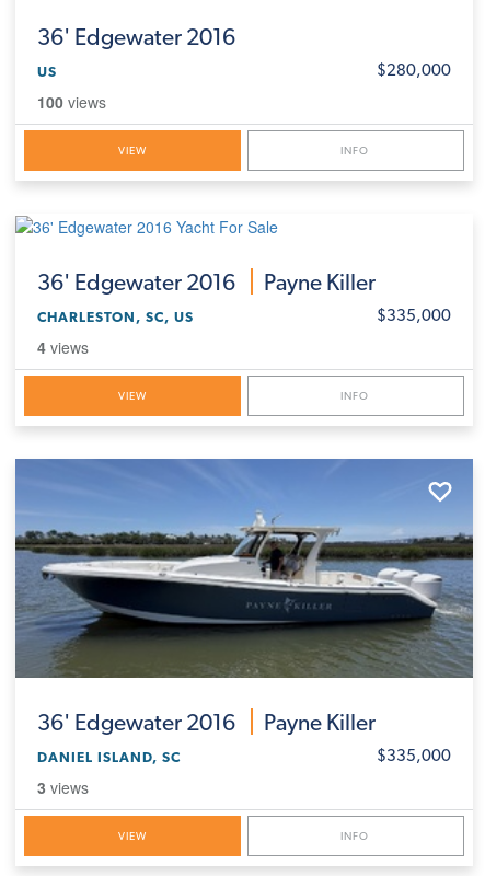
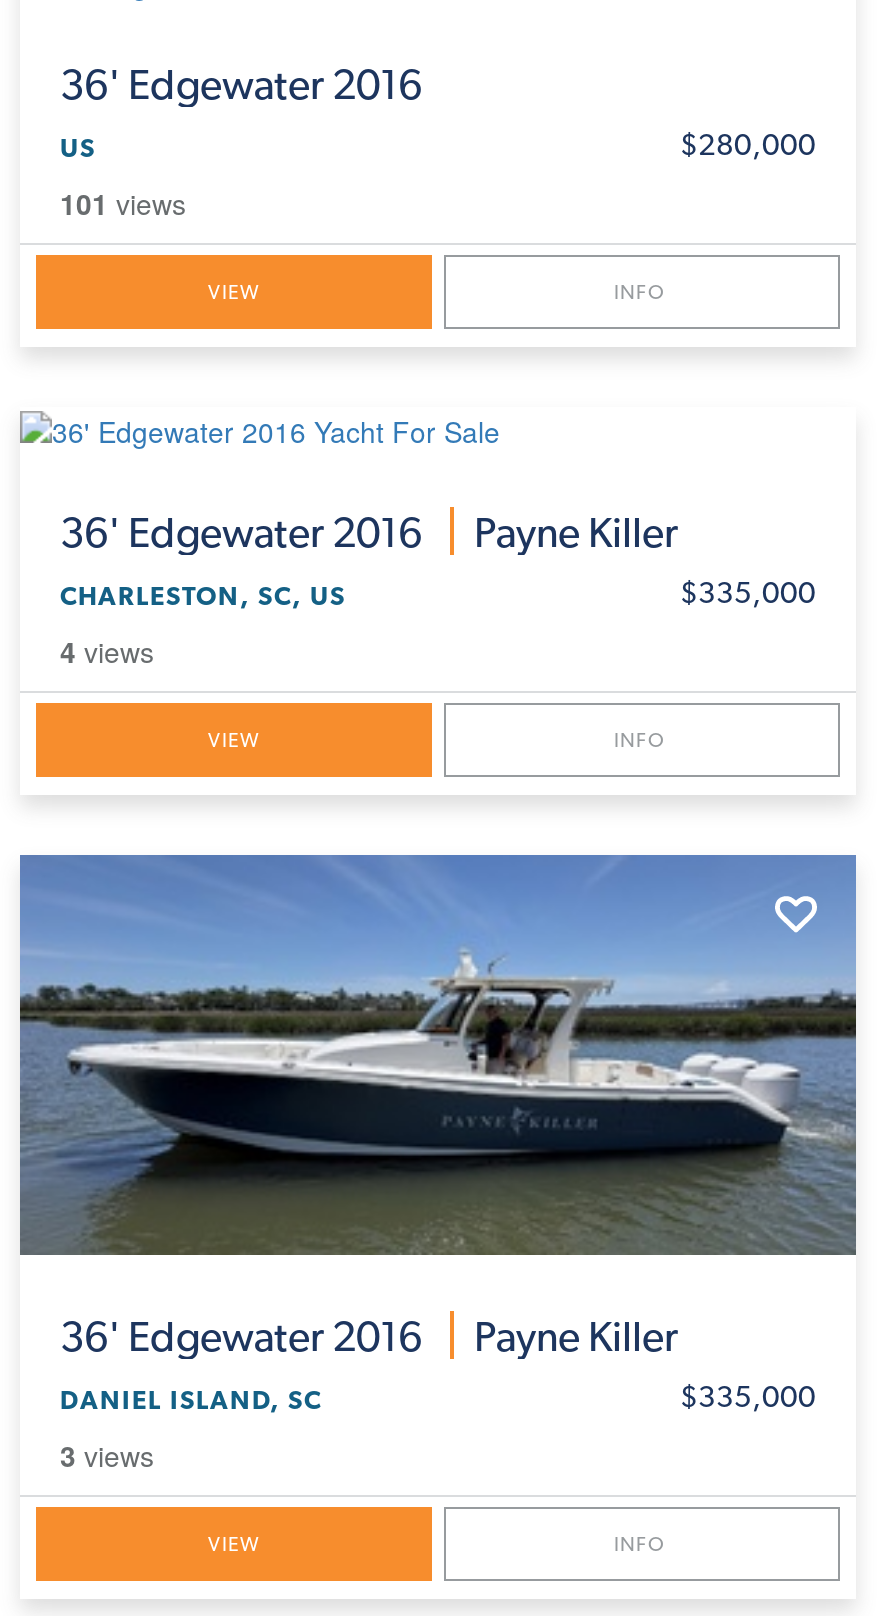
[37,91,106,113] 100 views -> [60,182,186,222] 101 views

